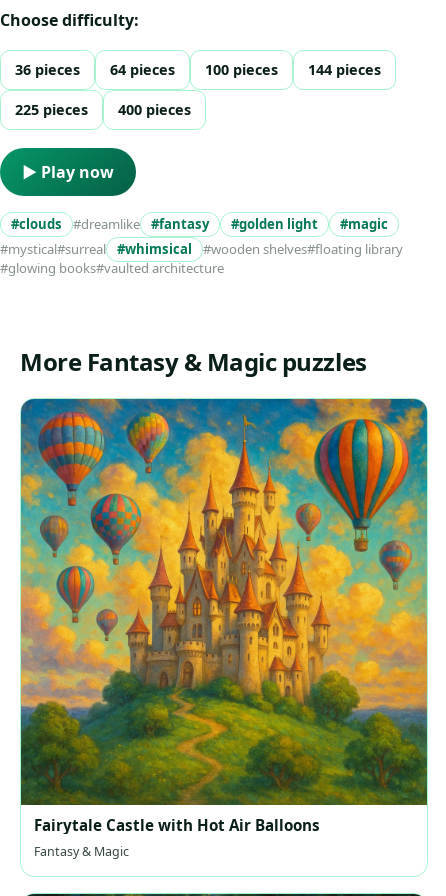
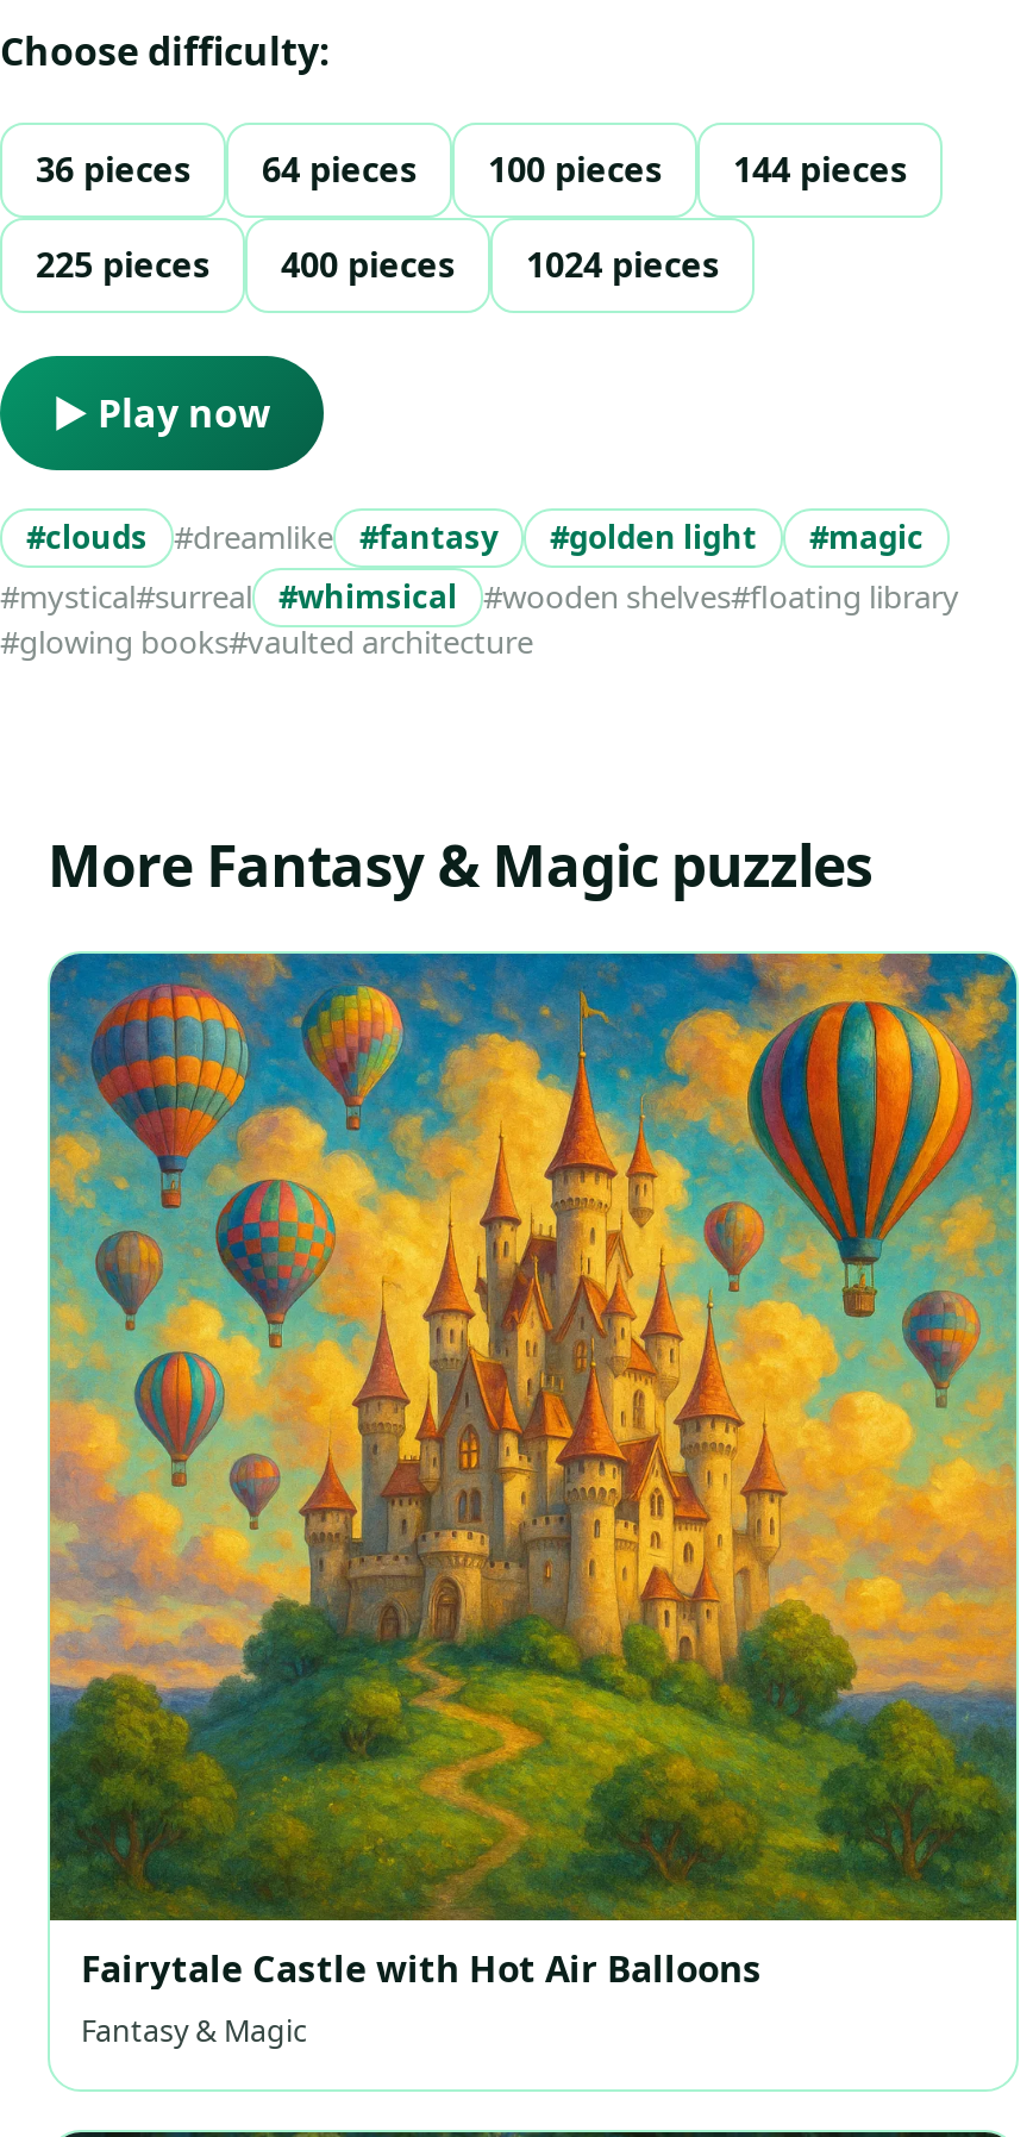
none -> [526,243,719,288] 1024 pieces

